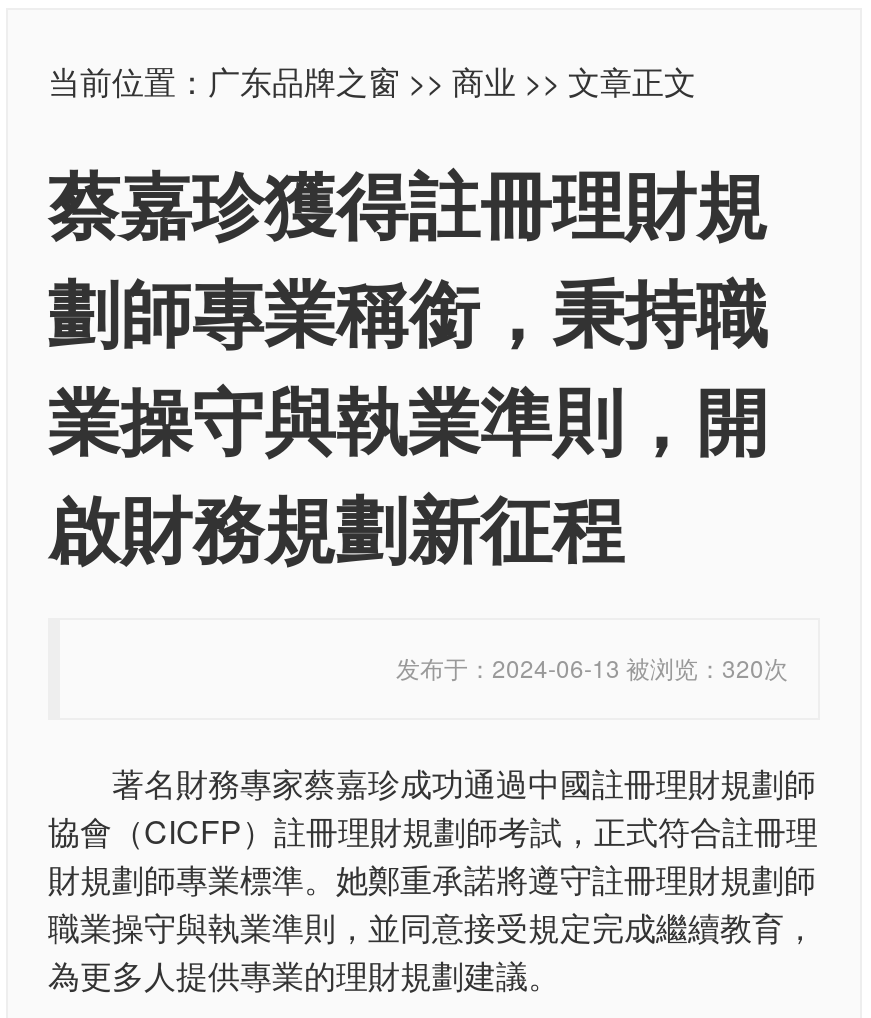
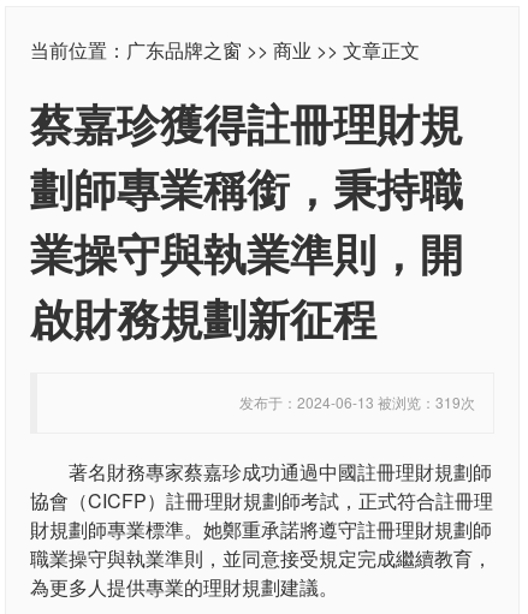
[396,649,788,683] 发布于：2024-06-13 被浏览：320次 -> [239,391,475,412] 发布于：2024-06-13 被浏览：319次

